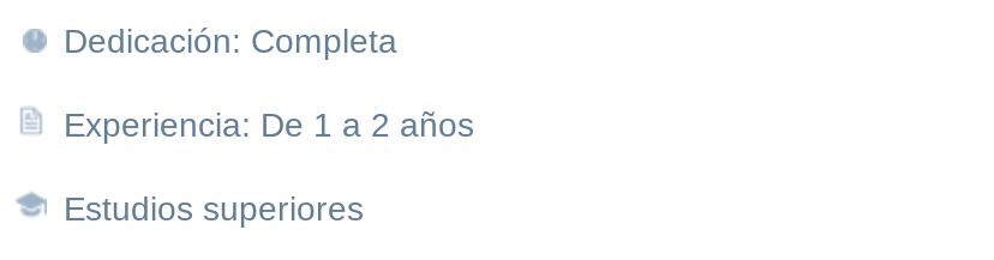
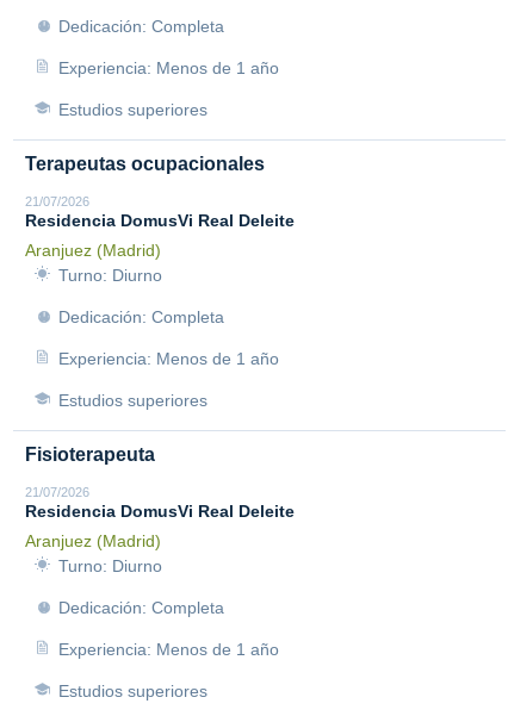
[64,105,474,144] Experiencia: De 1 a 2 años -> [25,58,295,659] Experiencia: Menos de 1 año | Estudios superiores | Terapeutas ocupacionales | 21/07/2026 | Residencia DomusVi Real Deleite | Aranjuez (Madrid) | Turno: Diurno | Dedicación: Completa | Experiencia: Menos de 1 año | Estudios superiores | Fisioterapeuta | 21/07/2026 | Residencia DomusVi Real Deleite | Aranjuez (Madrid) | Turno: Diurno | Dedicación: Completa | Experiencia: Menos de 1 año

